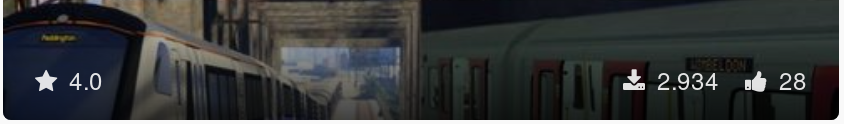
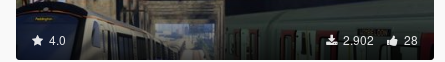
[651,62,807,96] 2.934 28 -> [340,31,418,48] 2.902 28

